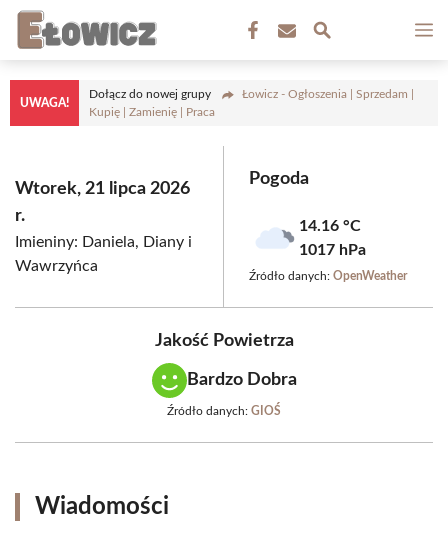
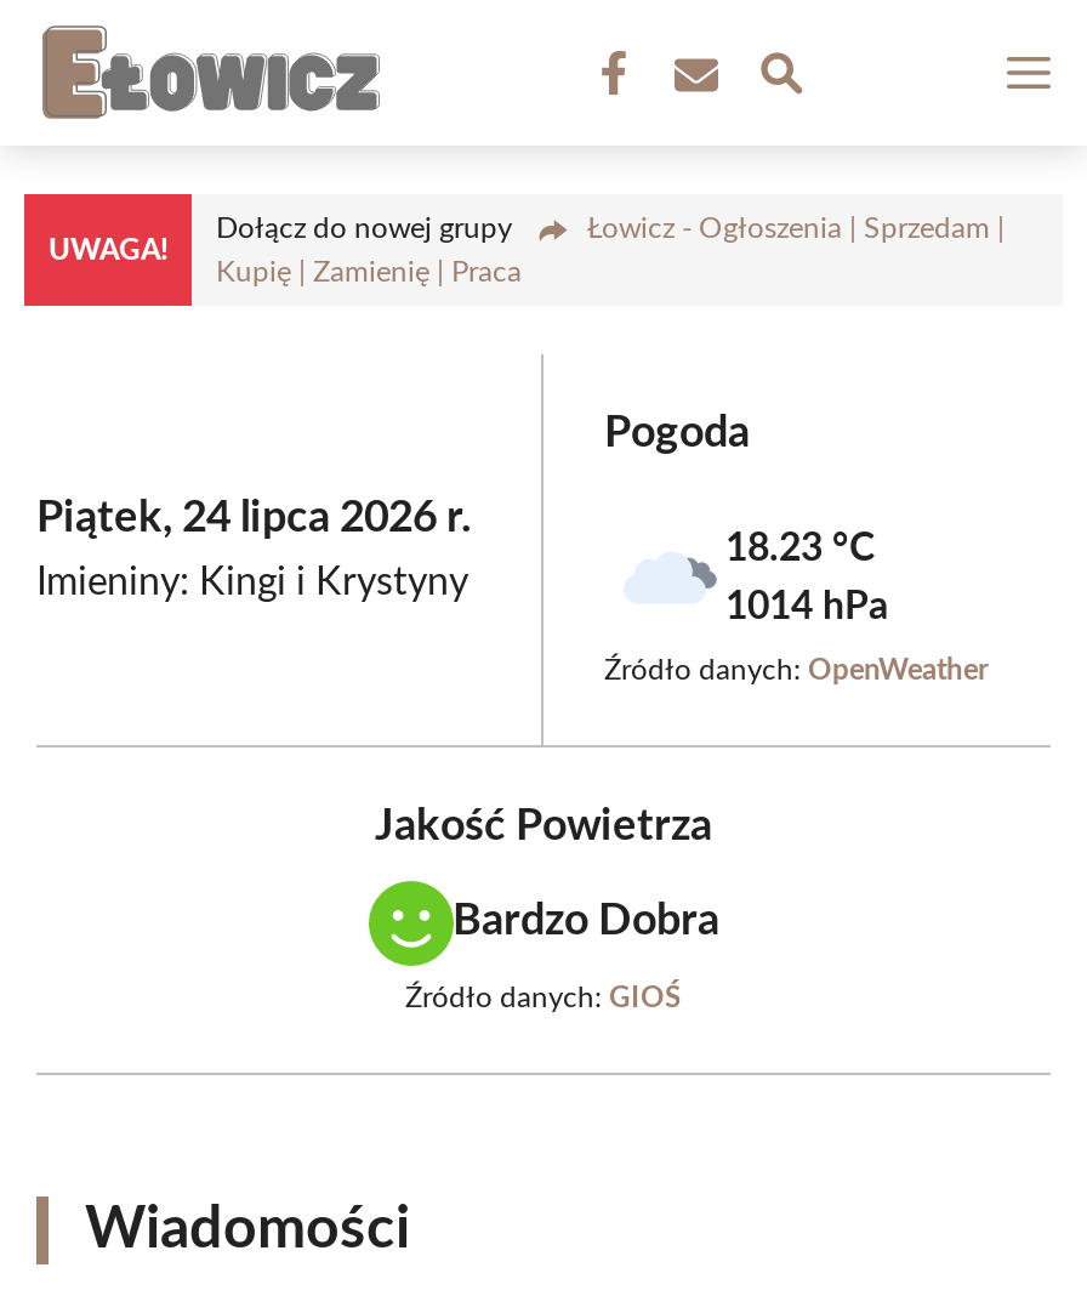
[15,179,192,273] Wtorek, 21 lipca 2026 | r. | Imieniny: Daniela, Diany i | Wawrzyńca -> [36,498,471,602] Piątek, 24 lipca 2026 r. | Imieniny: Kingi i Krystyny
[299,218,361,234] 14.16 °C -> [725,529,876,568] 18.23 °C
[299,242,366,258] 1017 hPa -> [725,587,888,626] 1014 hPa

